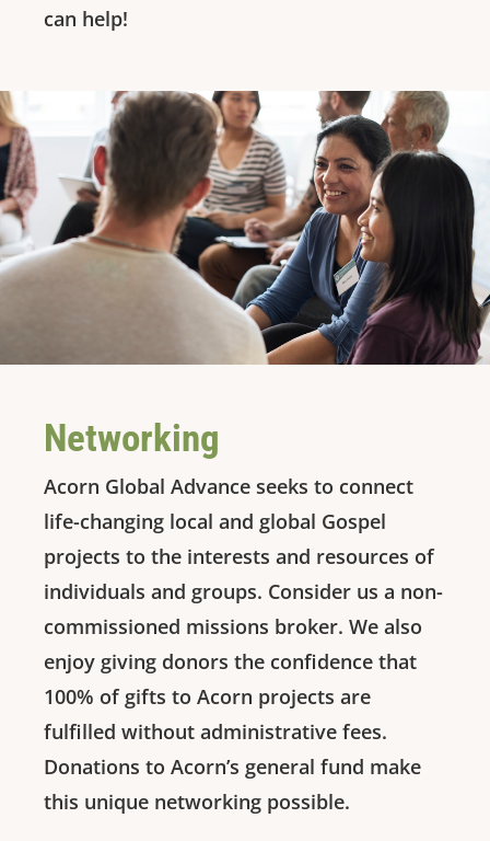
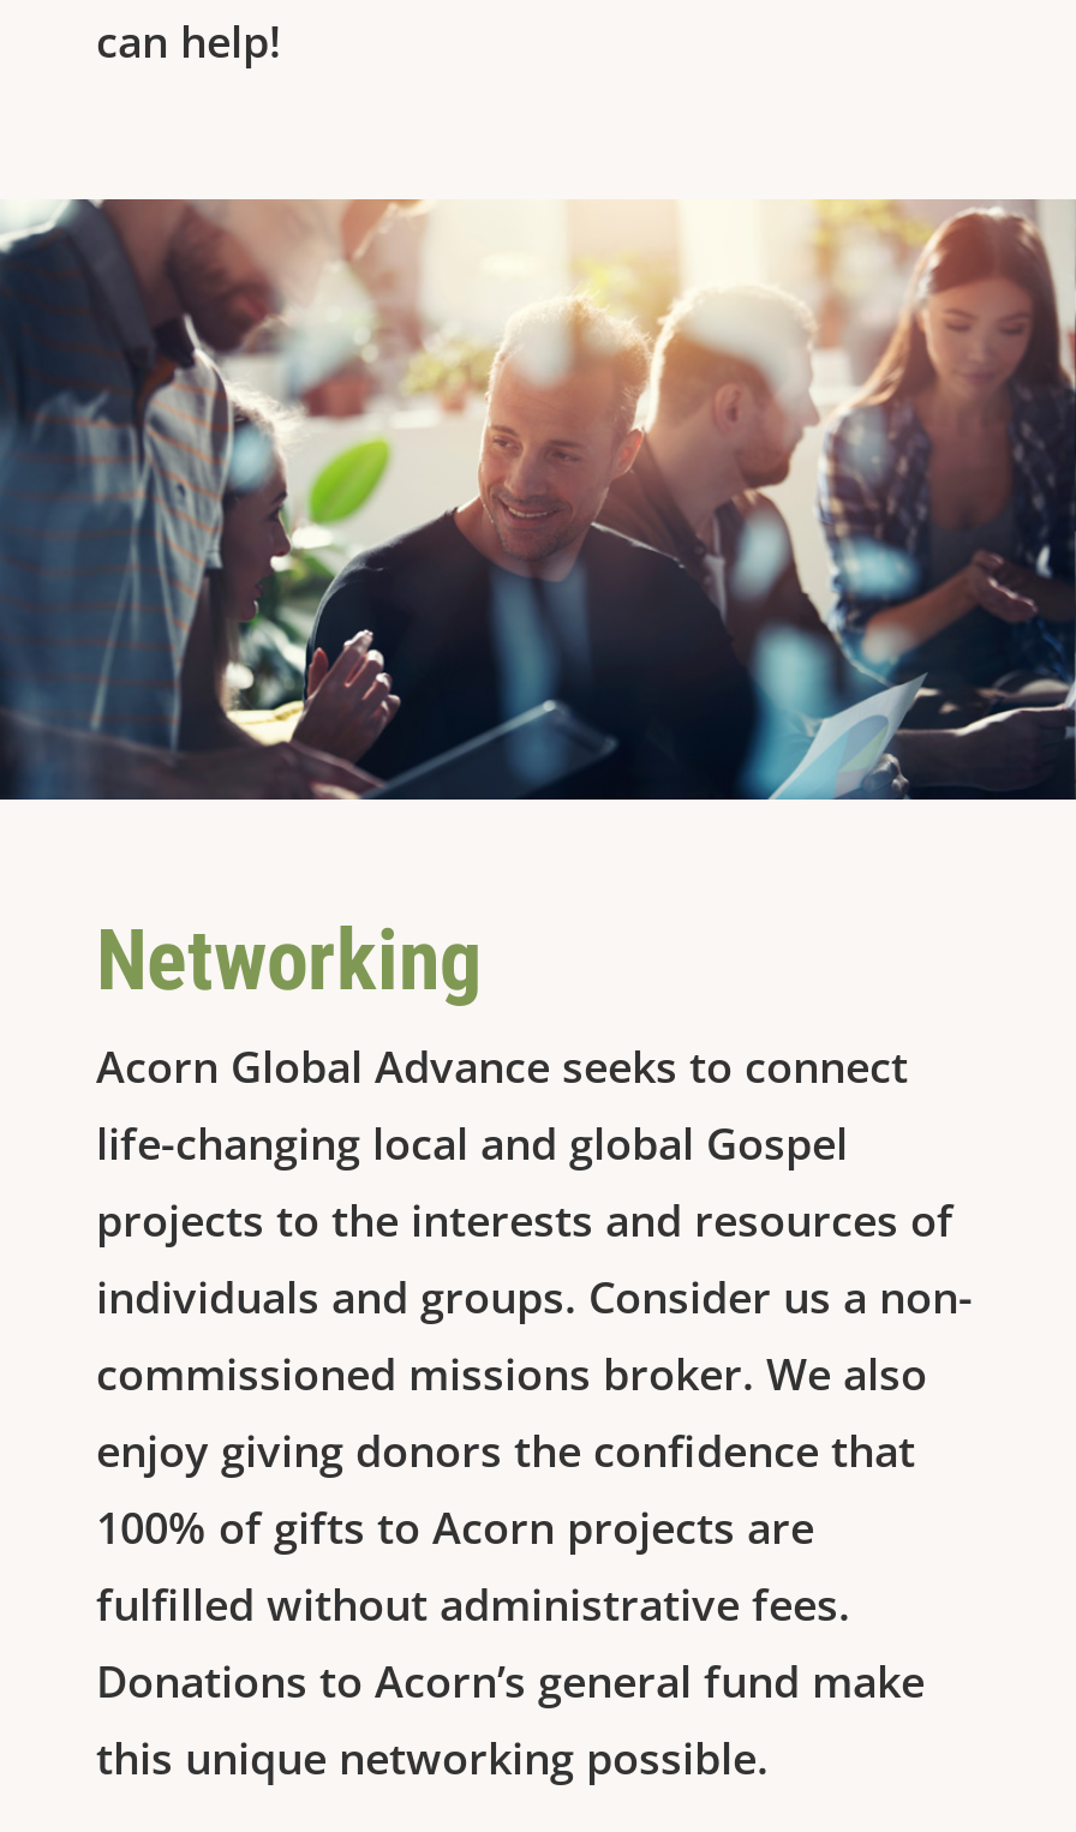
[3,90,487,366] [image] -> [7,197,1069,802] [image]

